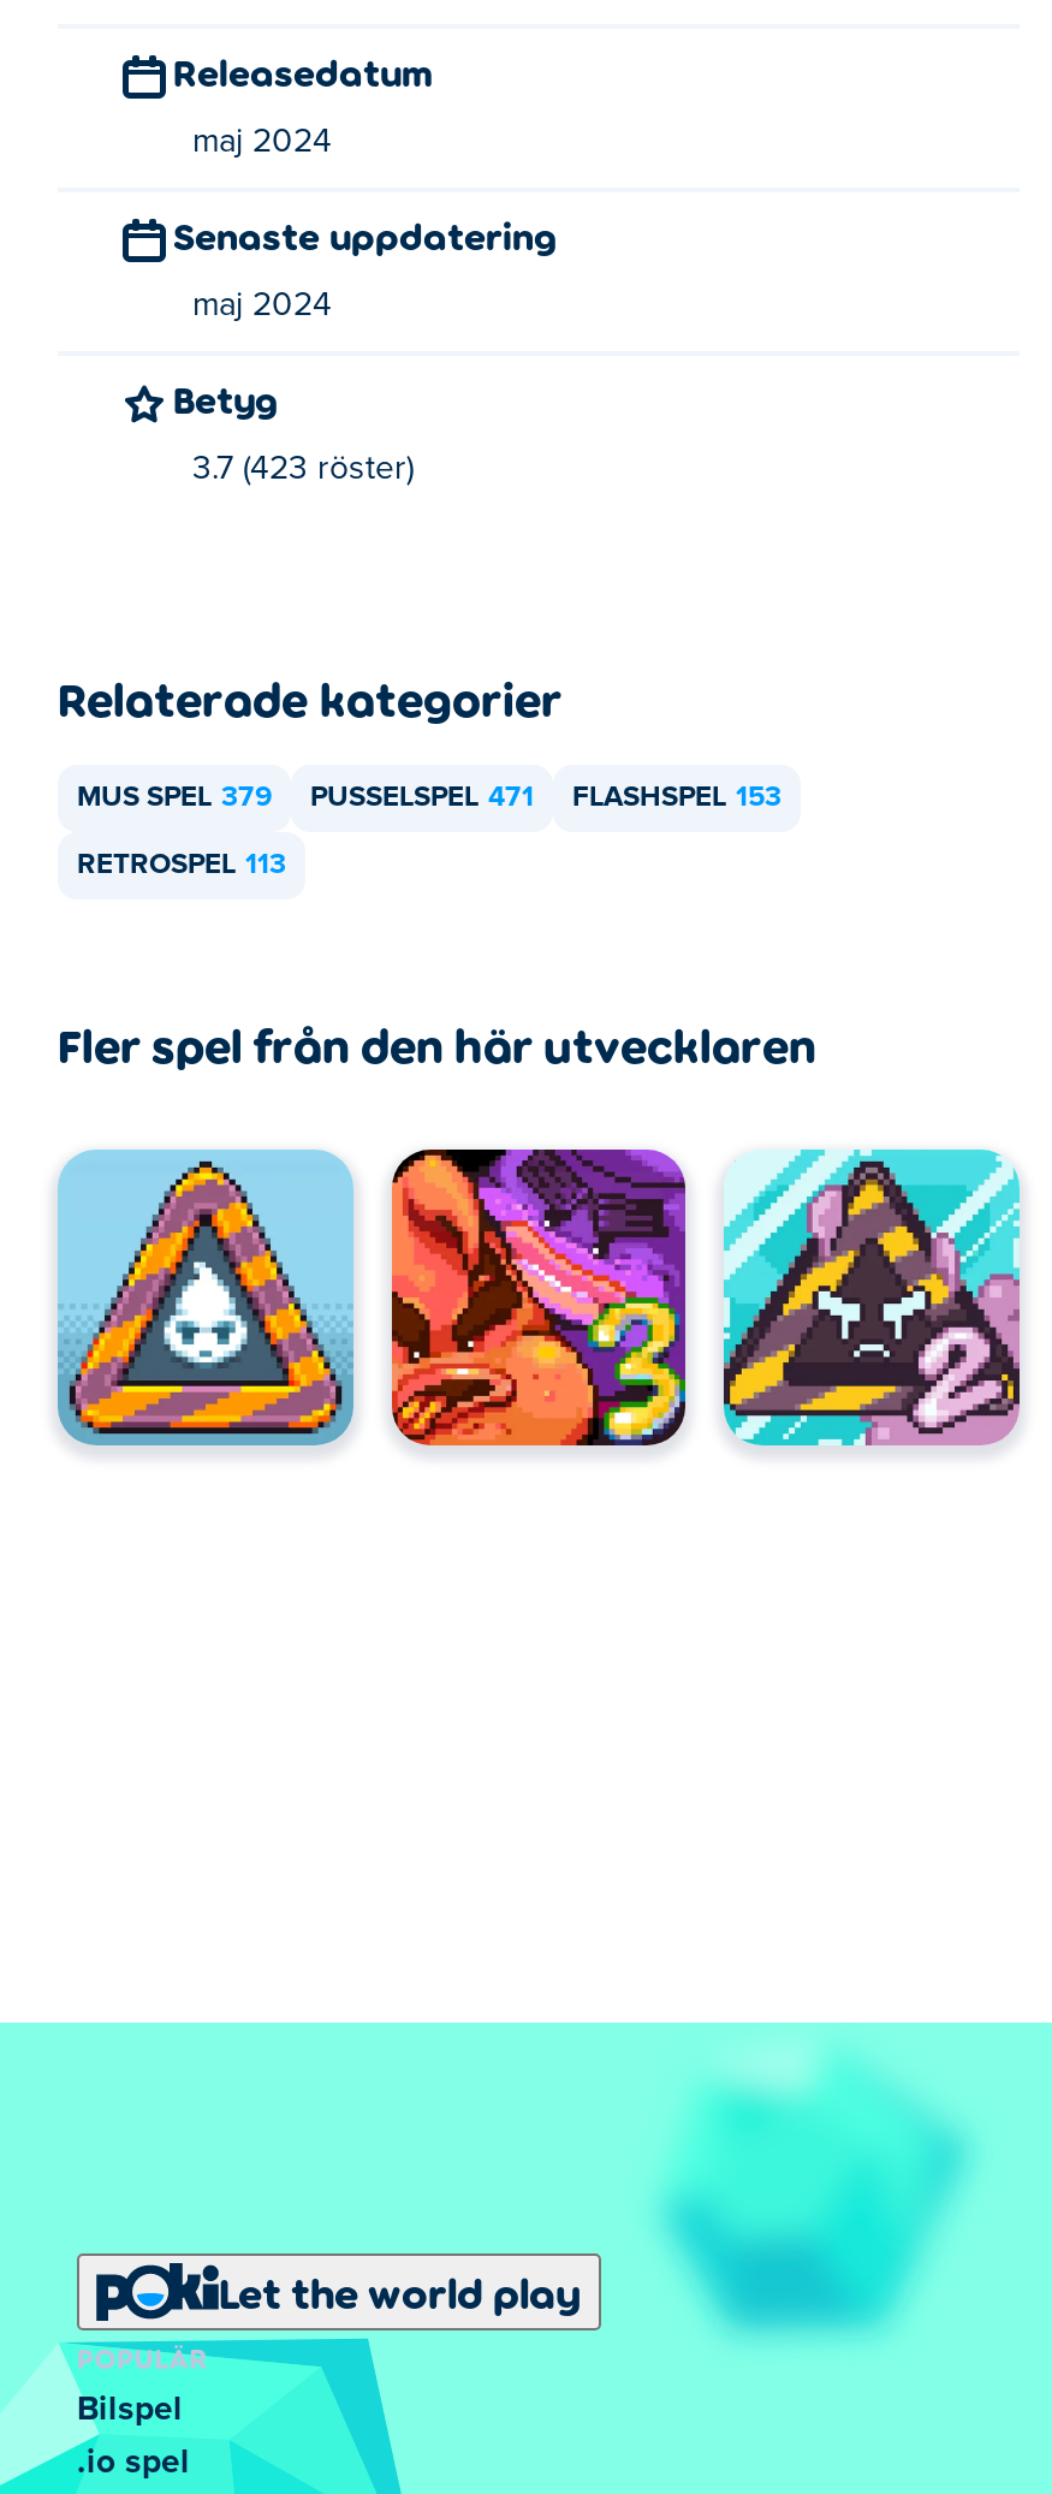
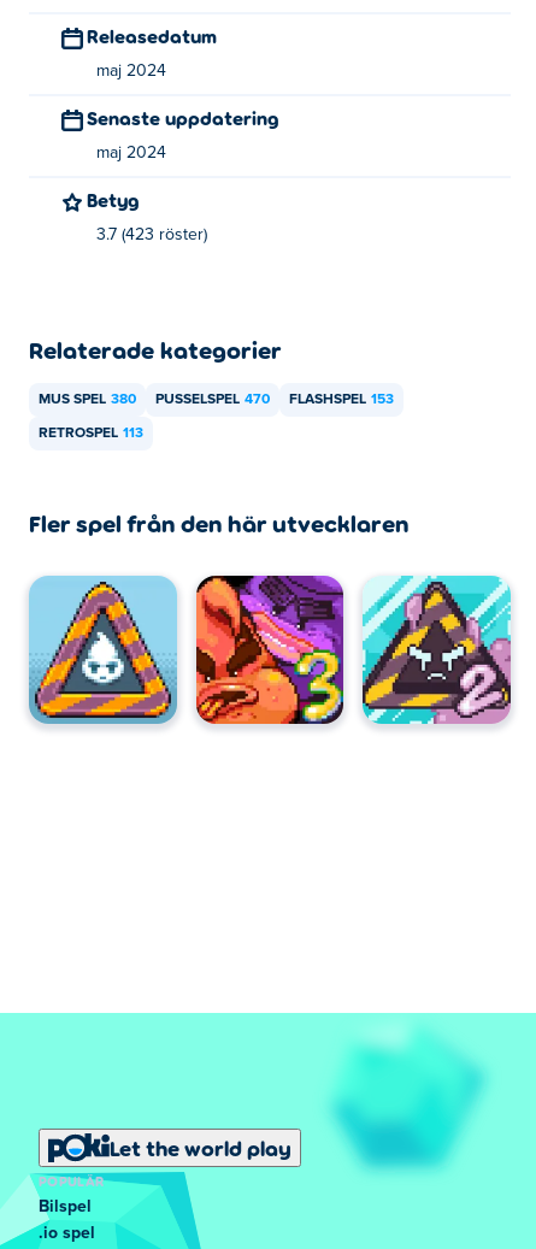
[77,784,272,813] MUS SPEL 379 -> [39,393,136,407] MUS SPEL 380
[310,784,534,813] PUSSELSPEL 471 -> [155,393,270,407] PUSSELSPEL 470

